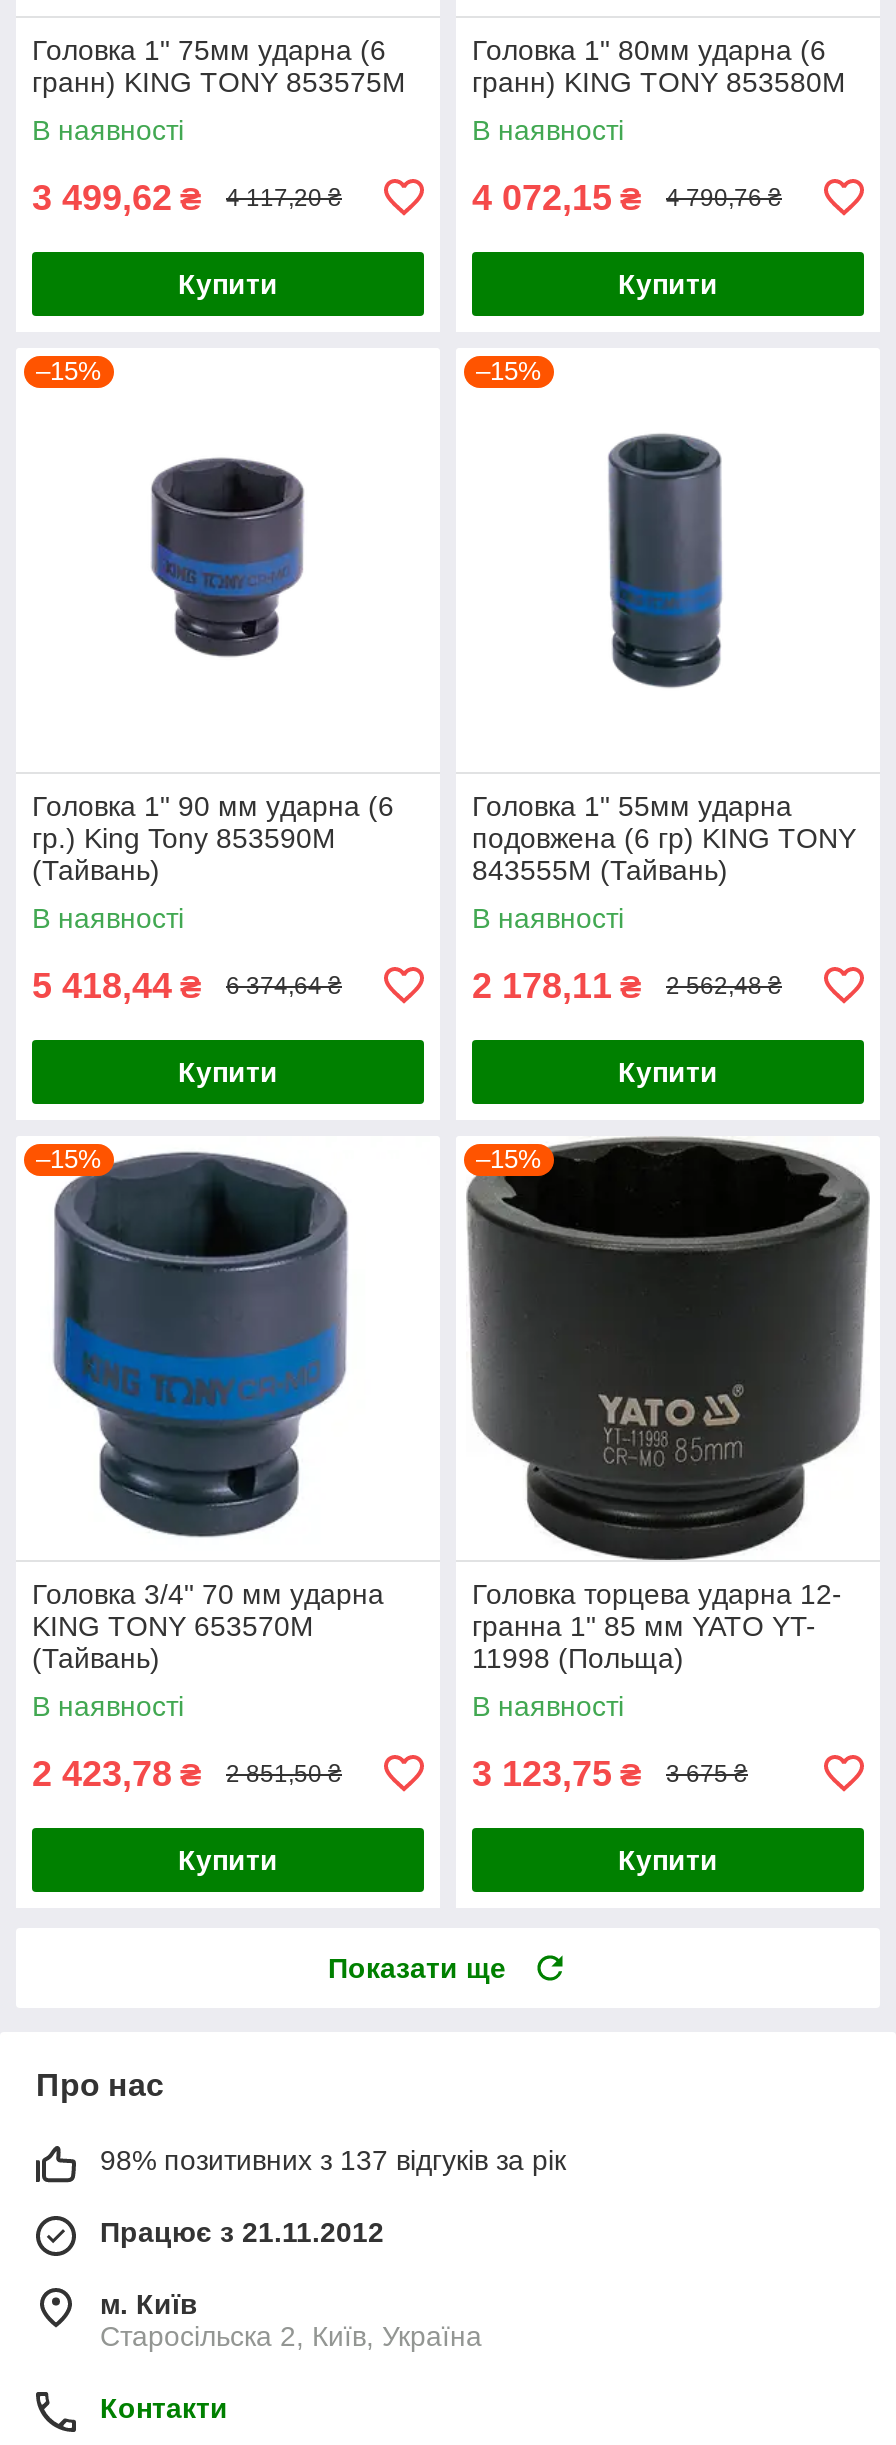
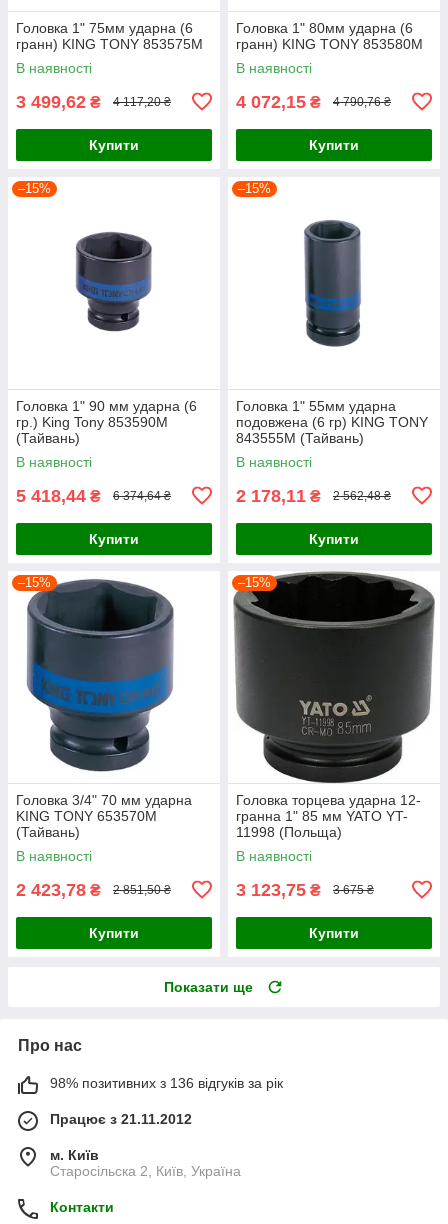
[100,2144,566,2176] 98% позитивних з 137 відгуків за рік -> [50,1075,283,1091] 98% позитивних з 136 відгуків за рік

